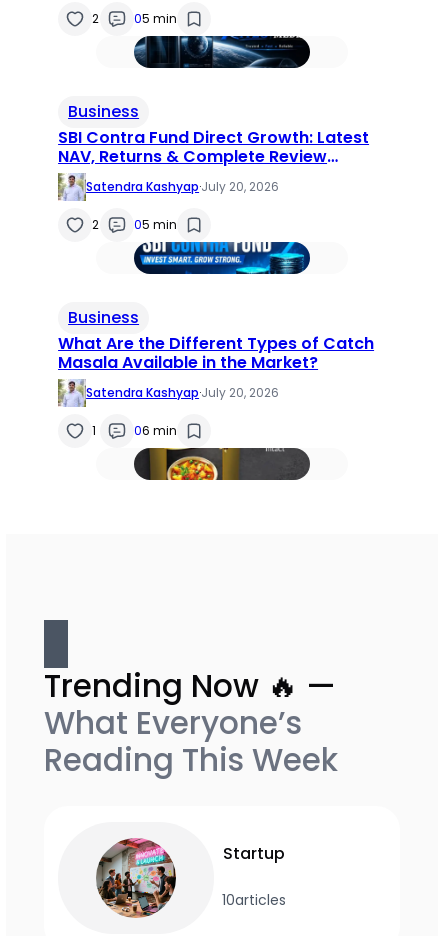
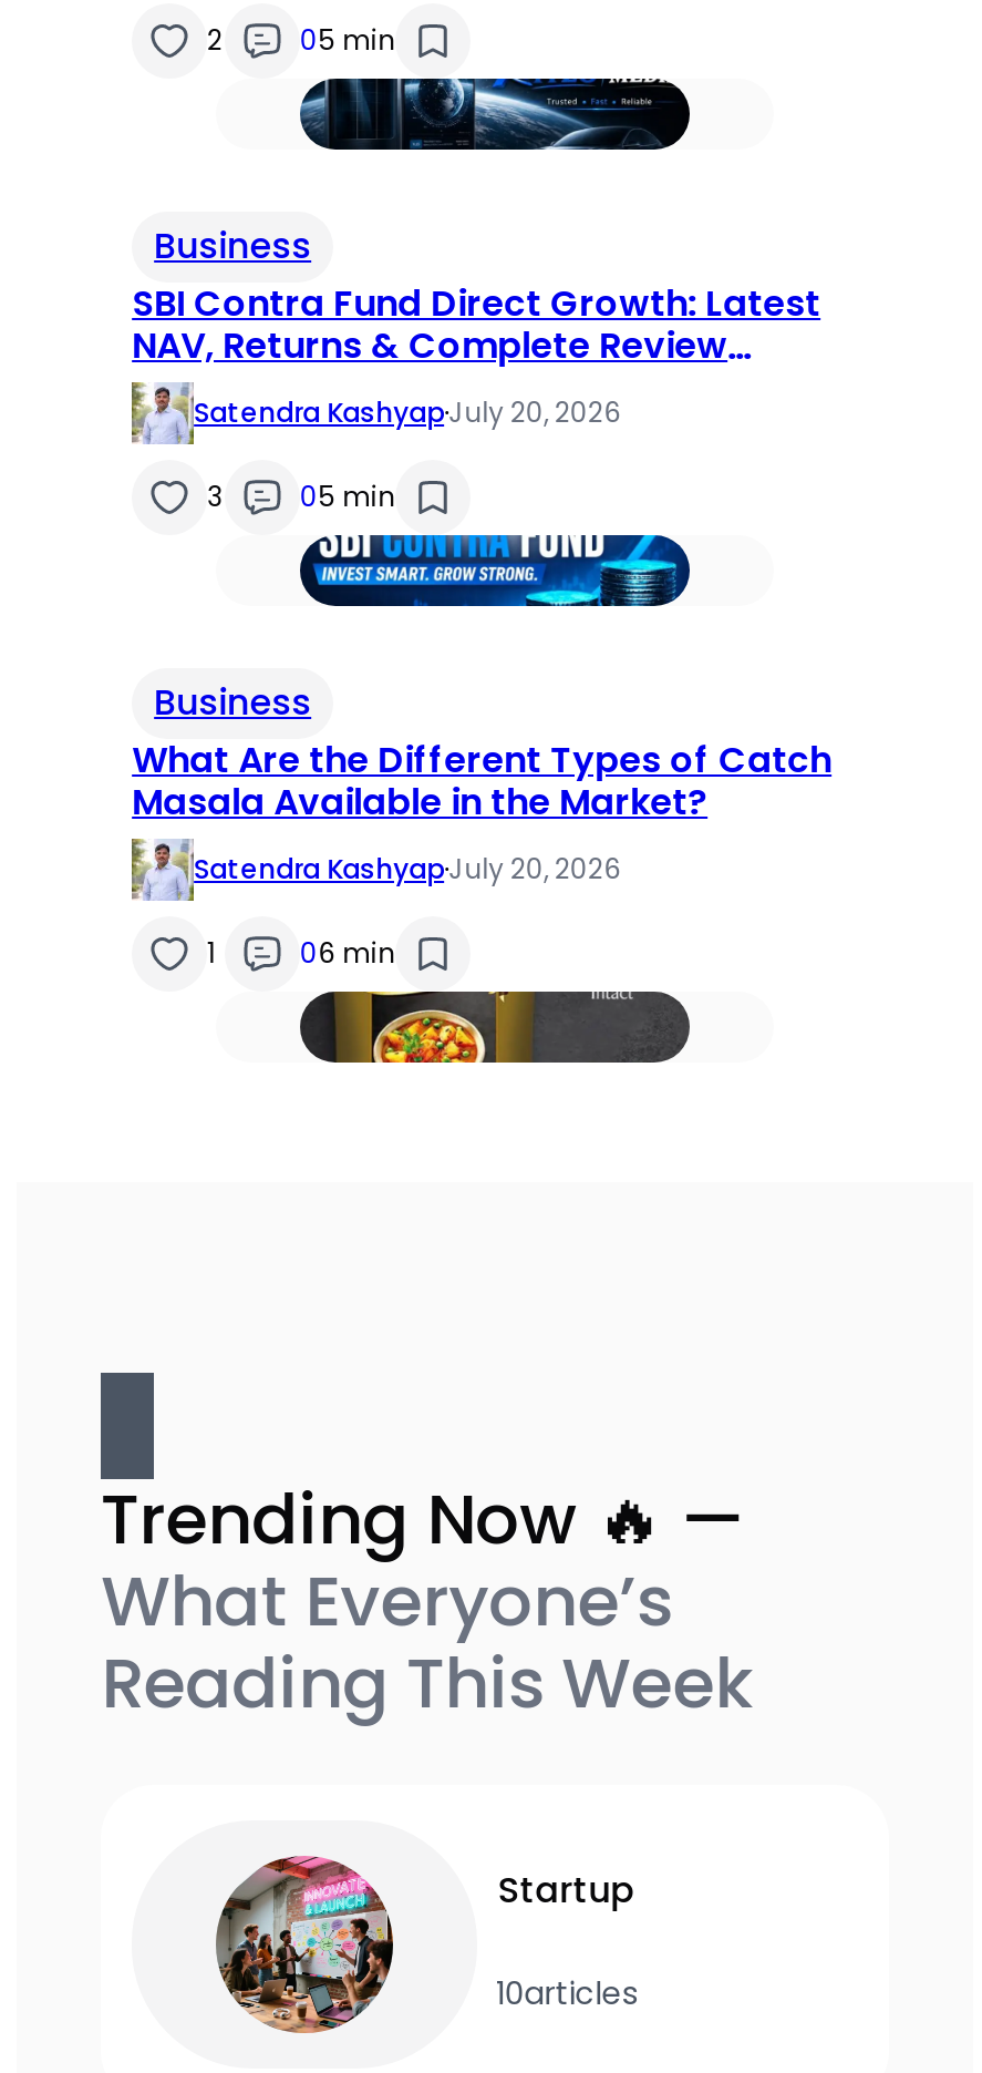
[92,216,99,233] 2 -> [207,478,223,516] 3

